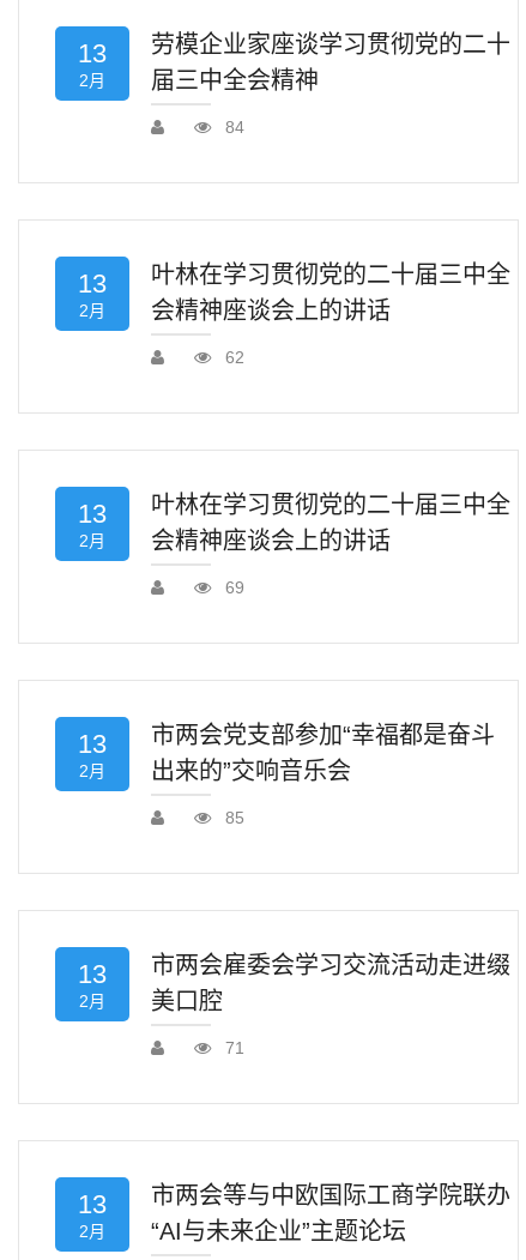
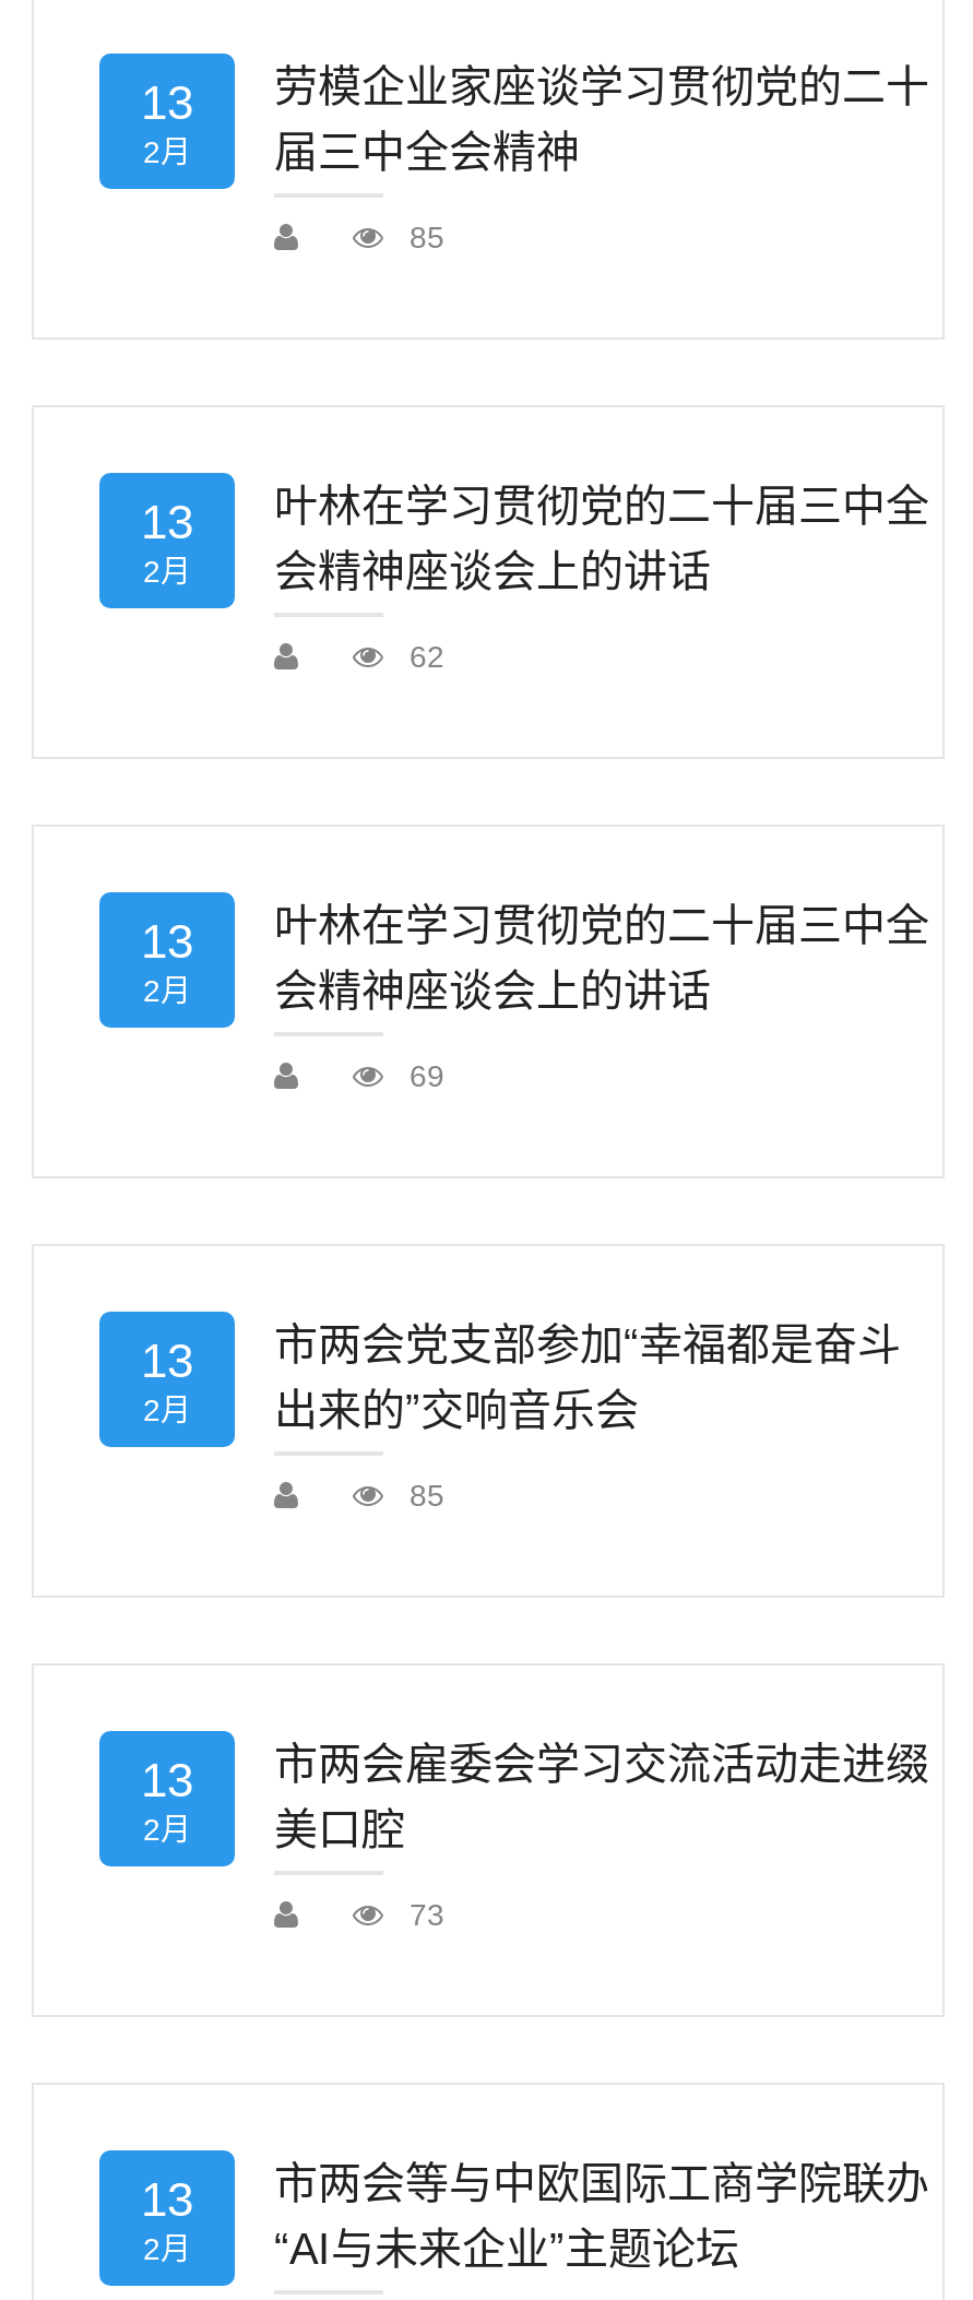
[220,117,244,137] 84 -> [401,220,444,254] 85
[220,1038,244,1057] 71 -> [401,1897,444,1932] 73

